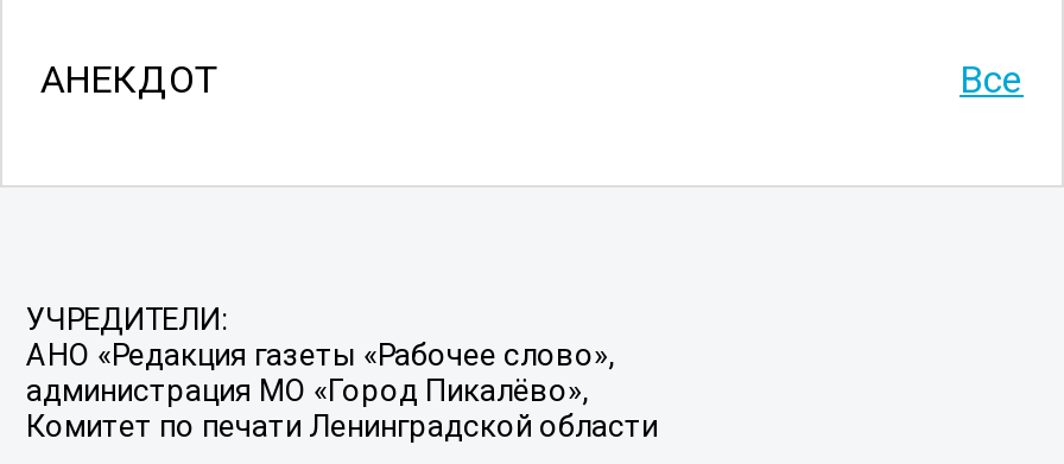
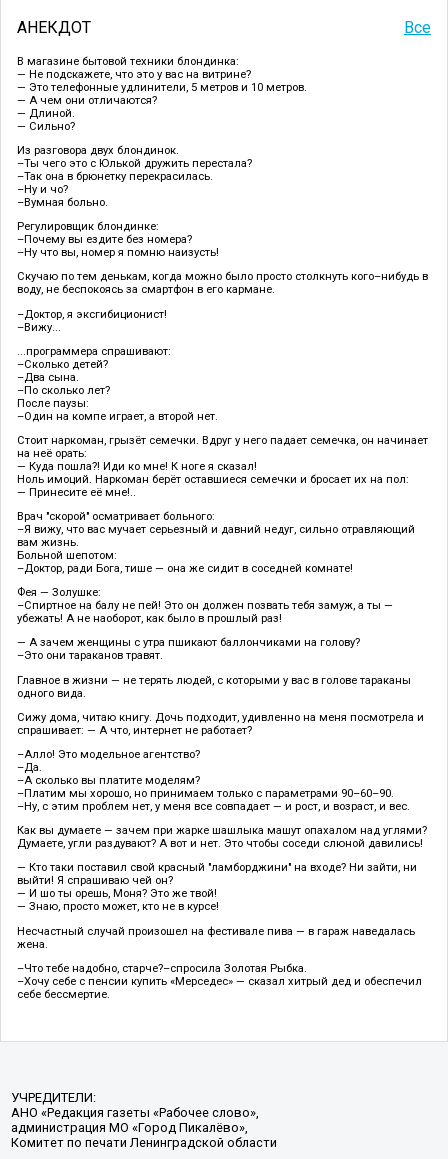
none -> [17,55,428,1001] В магазине бытовой техники блондинка: | — Не подскажете, что это у вас на витрине? | — Это телефонные удлинители, 5 метров и 10 метров. | — А чем они отличаются? | — Длиной. | — Сильно? | Из разговора двух блондинок. | –Ты чего это с Юлькой дружить перестала? | –Так она в брюнетку перекрасилась. | –Ну и чо? | –Вумная больно. | Регулировщик блондинке: | –Почему вы ездите без номера? | –Ну что вы, номер я помню наизусть! | Скучаю по тем денькам, когда можно было просто столкнуть кого–нибудь в | воду, не беспокоясь за смартфон в его кармане. | –Доктор, я эксгибиционист! | –Вижу... | ...программера спрашивают: | –Сколько детей? | –Два сына. | –По сколько лет? | После паузы: | –Один на компе играет, а второй нет. | Стоит наркоман, грызёт семечки. Вдруг у него падает семечка, он начинает | на неё орать: | — Куда пошла?! Иди ко мне! К ноге я сказал! | Ноль имоций. Наркоман берёт оставшиеся семечки и бросает их на пол: | — Принесите её мне!.. | Врач "скорой" осматривает больного: | –Я вижу, что вас мучает серьезный и давний недуг, сильно отравляющий | вам жизнь. | Больной шепотом: | –Доктор, ради Бога, тише — она же сидит в соседней комнате! | Фея — Золушке: | –Спиртное на балу не пей! Это он должен позвать тебя замуж, а ты — | убежать! А не наоборот, как было в прошлый раз! | — А зачем женщины с утра пшикают баллончиками на голову? | –Это они тараканов травят. | Главное в жизни — не терять людей, с которыми у вас в голове тараканы | одного вида. | Сижу дома, читаю книгу. Дочь подходит, удивленно на меня посмотрела и | спрашивает: — А что, интернет не работает? | –Алло! Это модельное агентство? | –Да. | –А сколько вы платите моделям? | –Платим мы хорошо, но принимаем только с параметрами 90–60–90. | –Ну, с этим проблем нет, у меня все совпадает — и рост, и возраст, и вес. | Как вы думаете — зачем при жарке шашлыка машут опахалом над углями? | Думаете, угли раздувают? А вот и нет. Это чтобы соседи слюной давились! | — Кто таки поставил свой красный "ламборджини" на входе? Ни зайти, ни | выйти! Я спрашиваю чей он? | — И шо ты орешь, Моня? Это же твой! | — Знаю, просто может, кто не в курсе! | Несчастный случай произошел на фестивале пива — в гараж наведалась | жена. | –Что тебе надобно, старче?–спросила Золотая Рыбка. | –Хочу себе с пенсии купить «Мерседес» — сказал хитрый дед и обеспечил | себе бессмертие.

